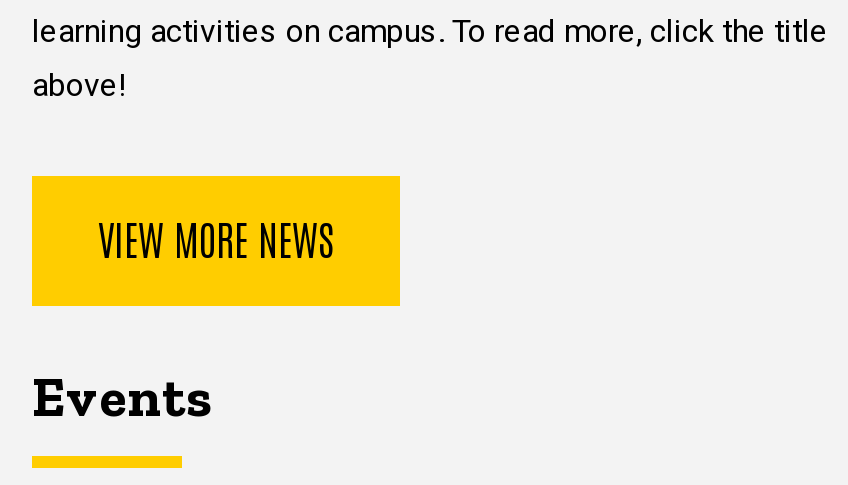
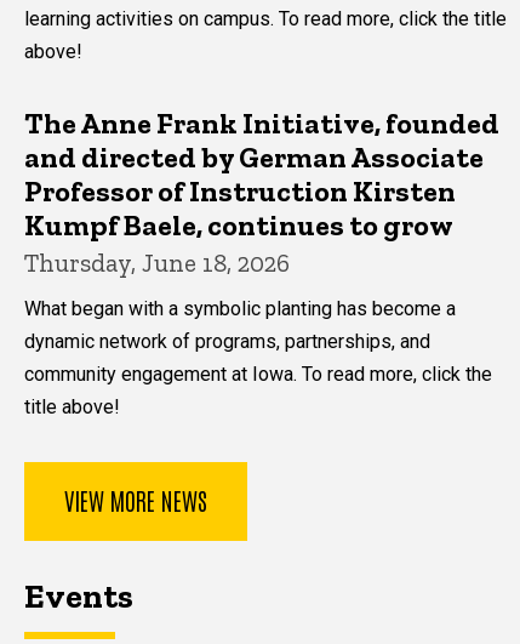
none -> [24,105,499,418] The Anne Frank Initiative, founded | and directed by German Associate | Professor of Instruction Kirsten | Kumpf Baele, continues to grow | Thursday, June 18, 2026 | What began with a symbolic planting has become a | dynamic network of programs, partnerships, and | community engagement at Iowa. To read more, click the | title above!

